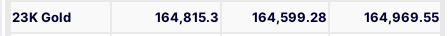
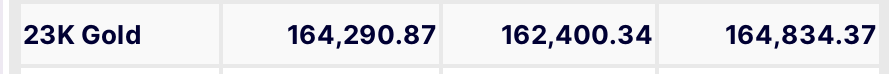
[155,9,219,25] 164,815.3 -> [287,19,437,51] 164,290.87
[252,9,327,25] 164,599.28 -> [501,19,653,51] 162,400.34
[364,9,439,25] 164,969.55 -> [725,19,877,51] 164,834.37

